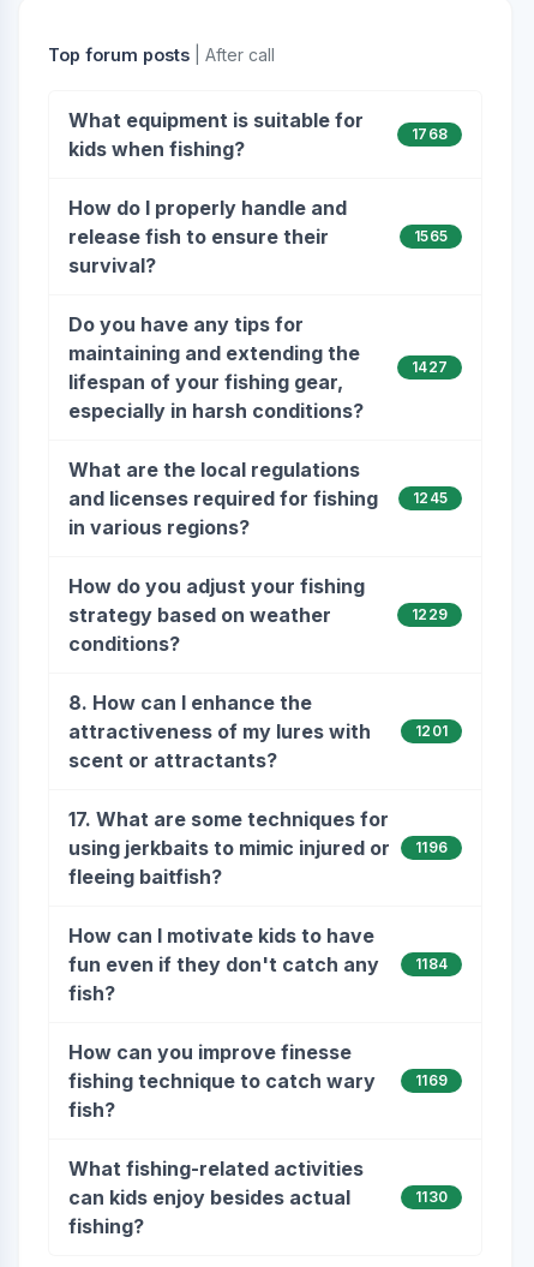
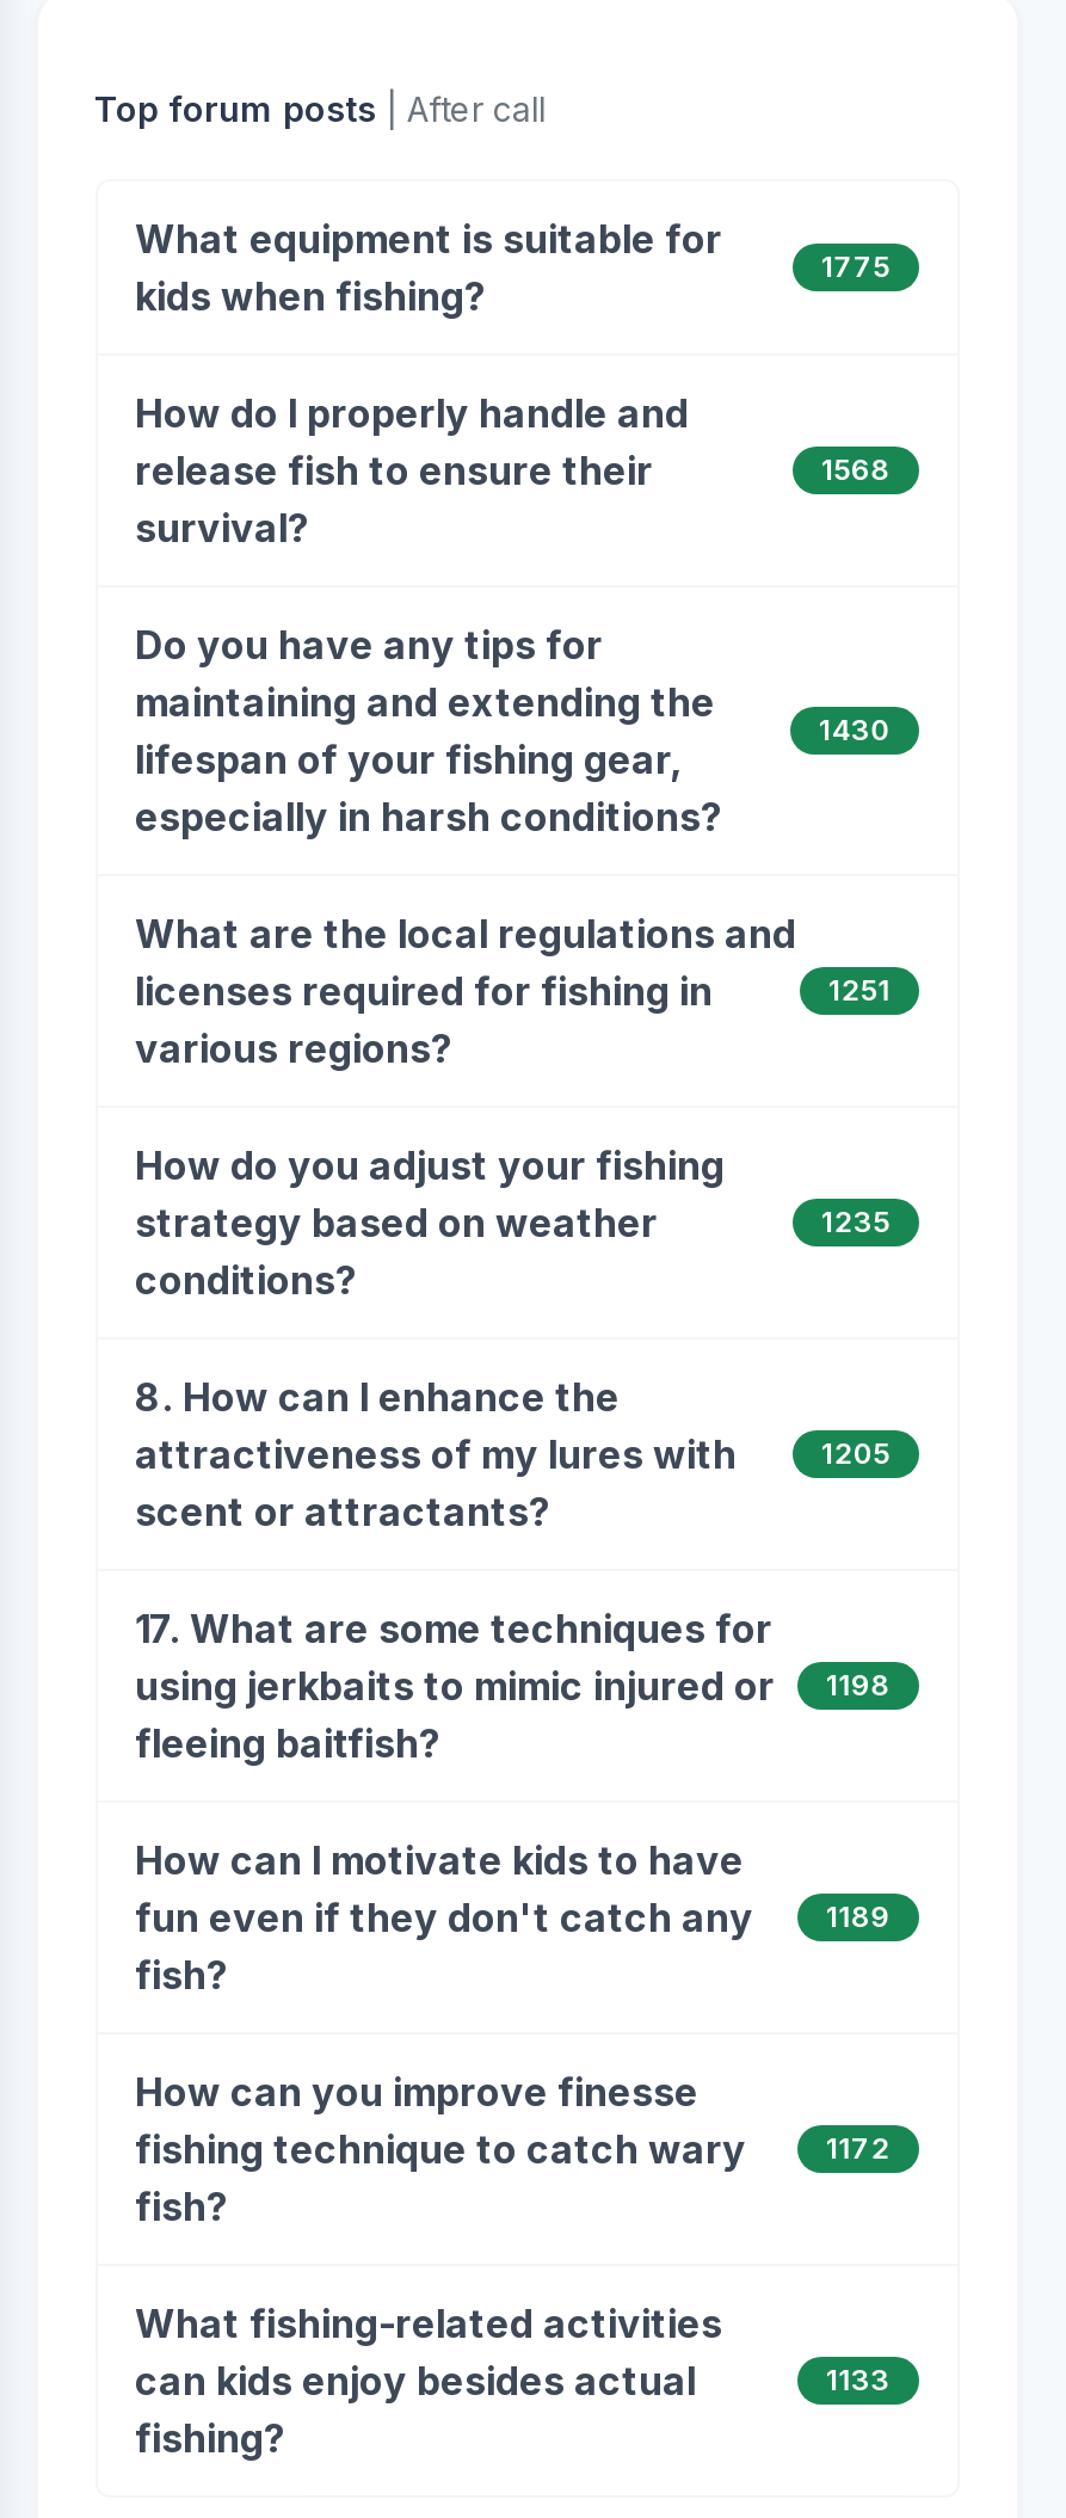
[412,125,448,143] 1768 -> [821,248,891,284] 1775
[414,227,448,245] 1565 -> [821,451,891,487] 1568
[412,358,448,376] 1427 -> [819,712,891,747] 1430
[413,489,448,507] 1245 -> [828,972,891,1008] 1251
[412,605,448,623] 1229 -> [821,1203,891,1239] 1235
[415,722,448,740] 1201 -> [821,1435,891,1471] 1205
[68,836,448,860] using jerkbaits to mimic injured or 1196 -> [135,1662,891,1710] using jerkbaits to mimic injured or 1198
[415,955,448,973] 1184 -> [826,1898,891,1934] 1189
[415,1071,448,1089] 1169 -> [826,2130,891,2166] 1172
[415,1188,448,1206] 1130 -> [826,2362,891,2397] 1133

